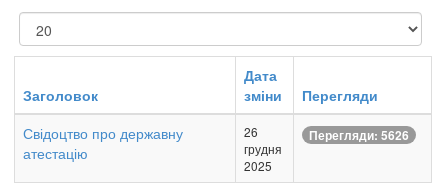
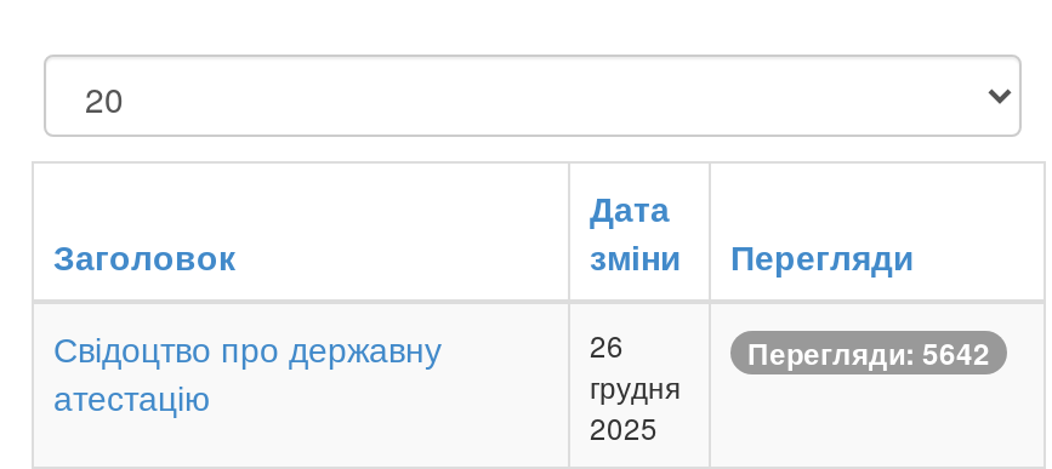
[309,126,409,144] Перегляди: 5626 -> [747,332,990,375] Перегляди: 5642

